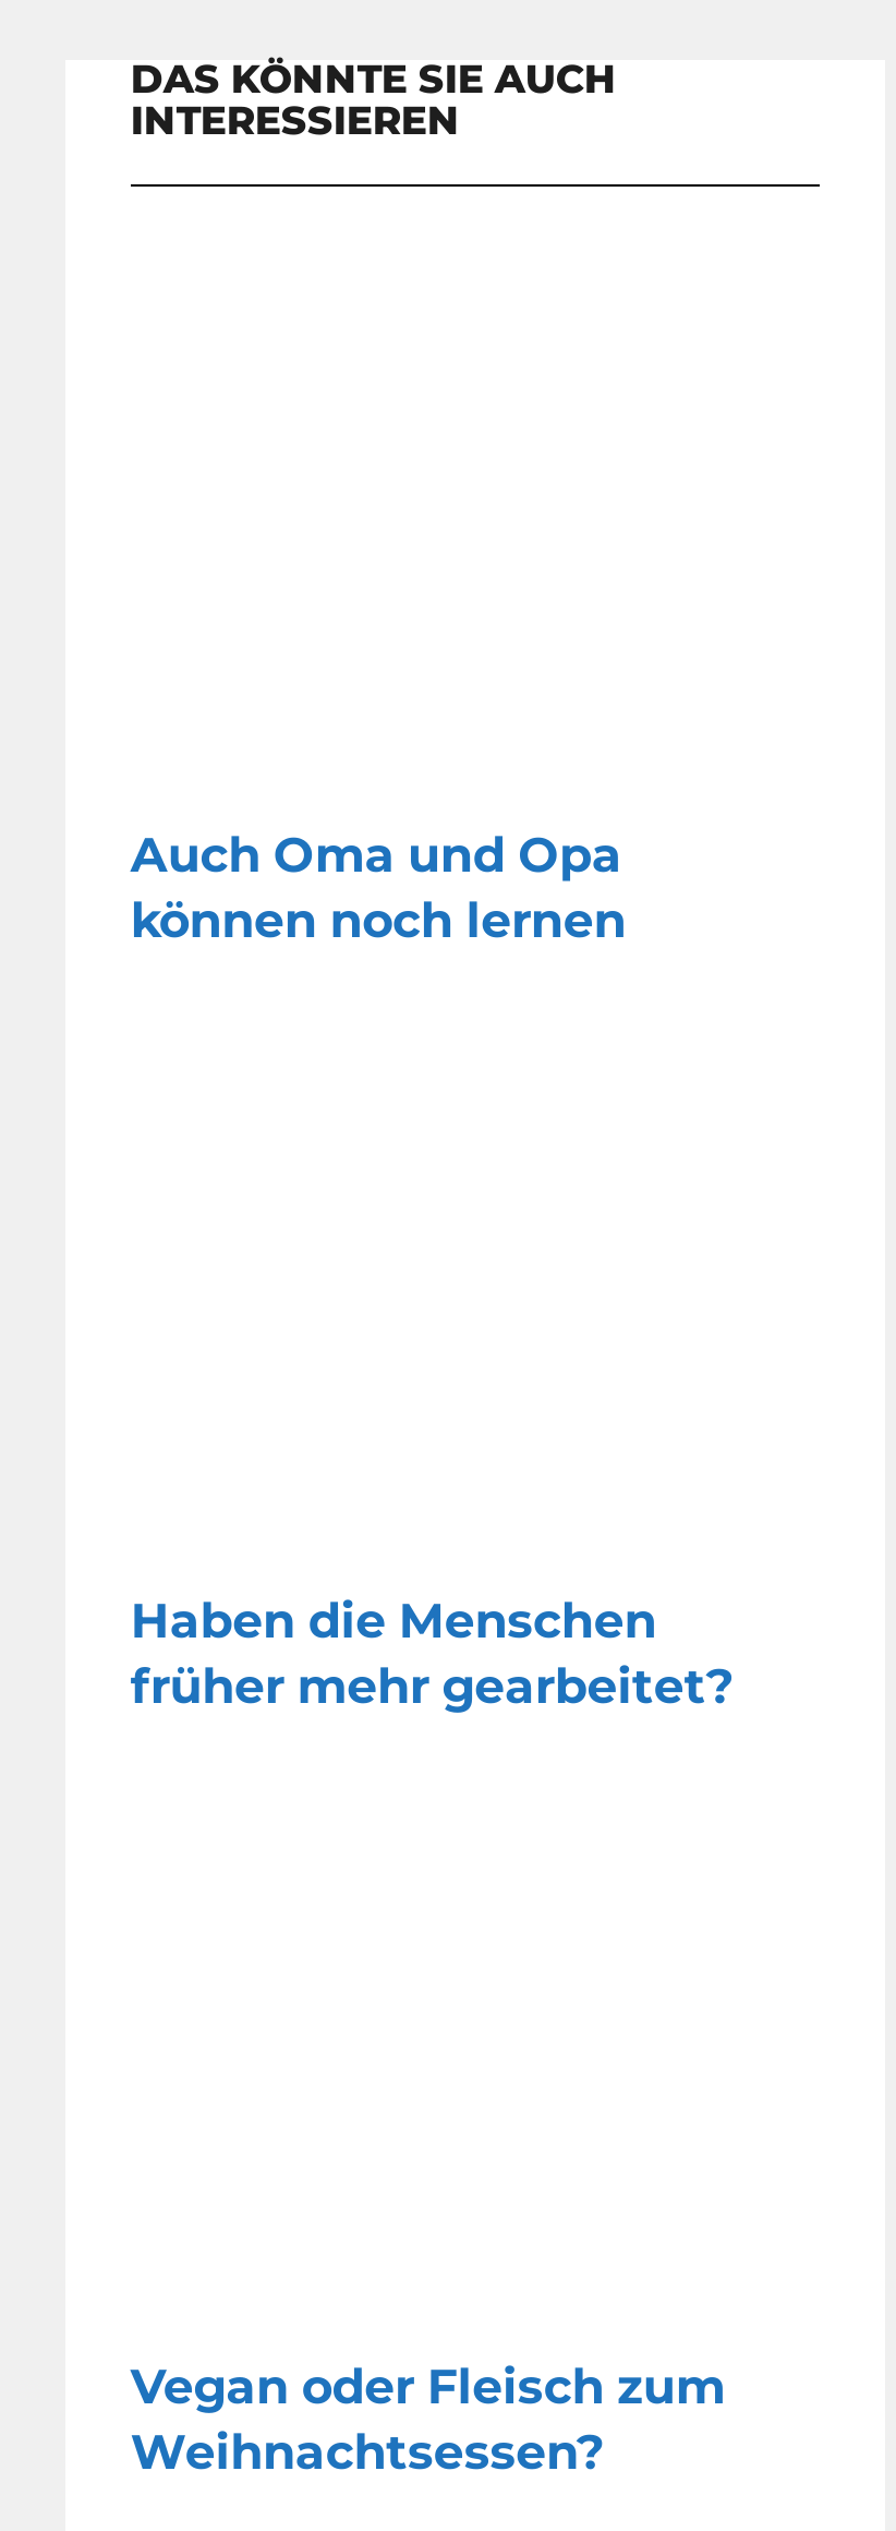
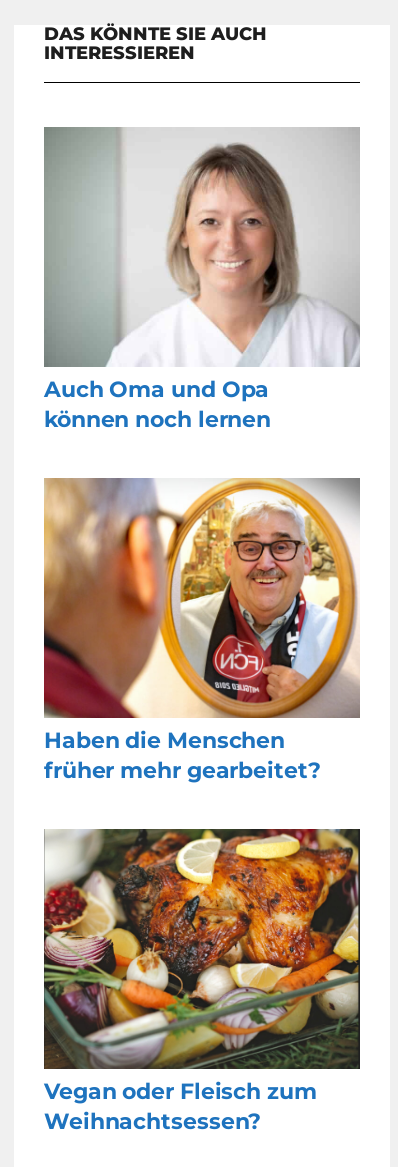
none -> [43,126,361,368] [image]
none -> [43,477,361,719] [image]
none -> [43,828,361,1070] [image]

